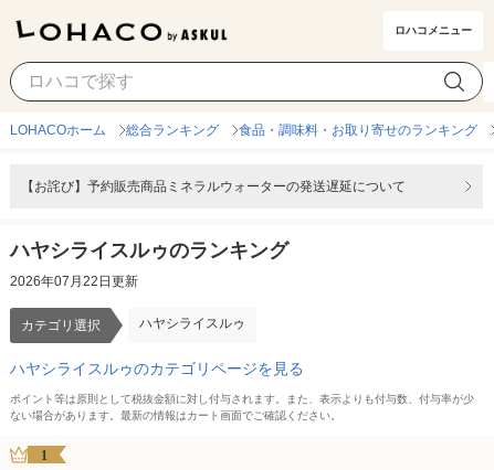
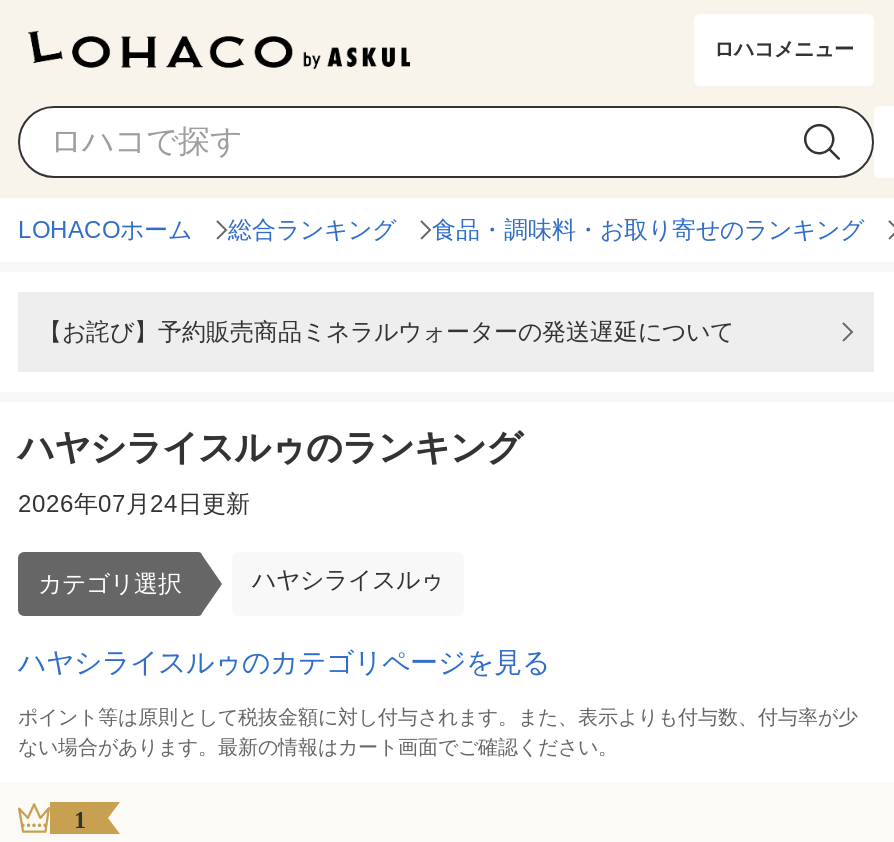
[10,274,138,289] 2026年07月22日更新 -> [18,490,250,518] 2026年07月24日更新

